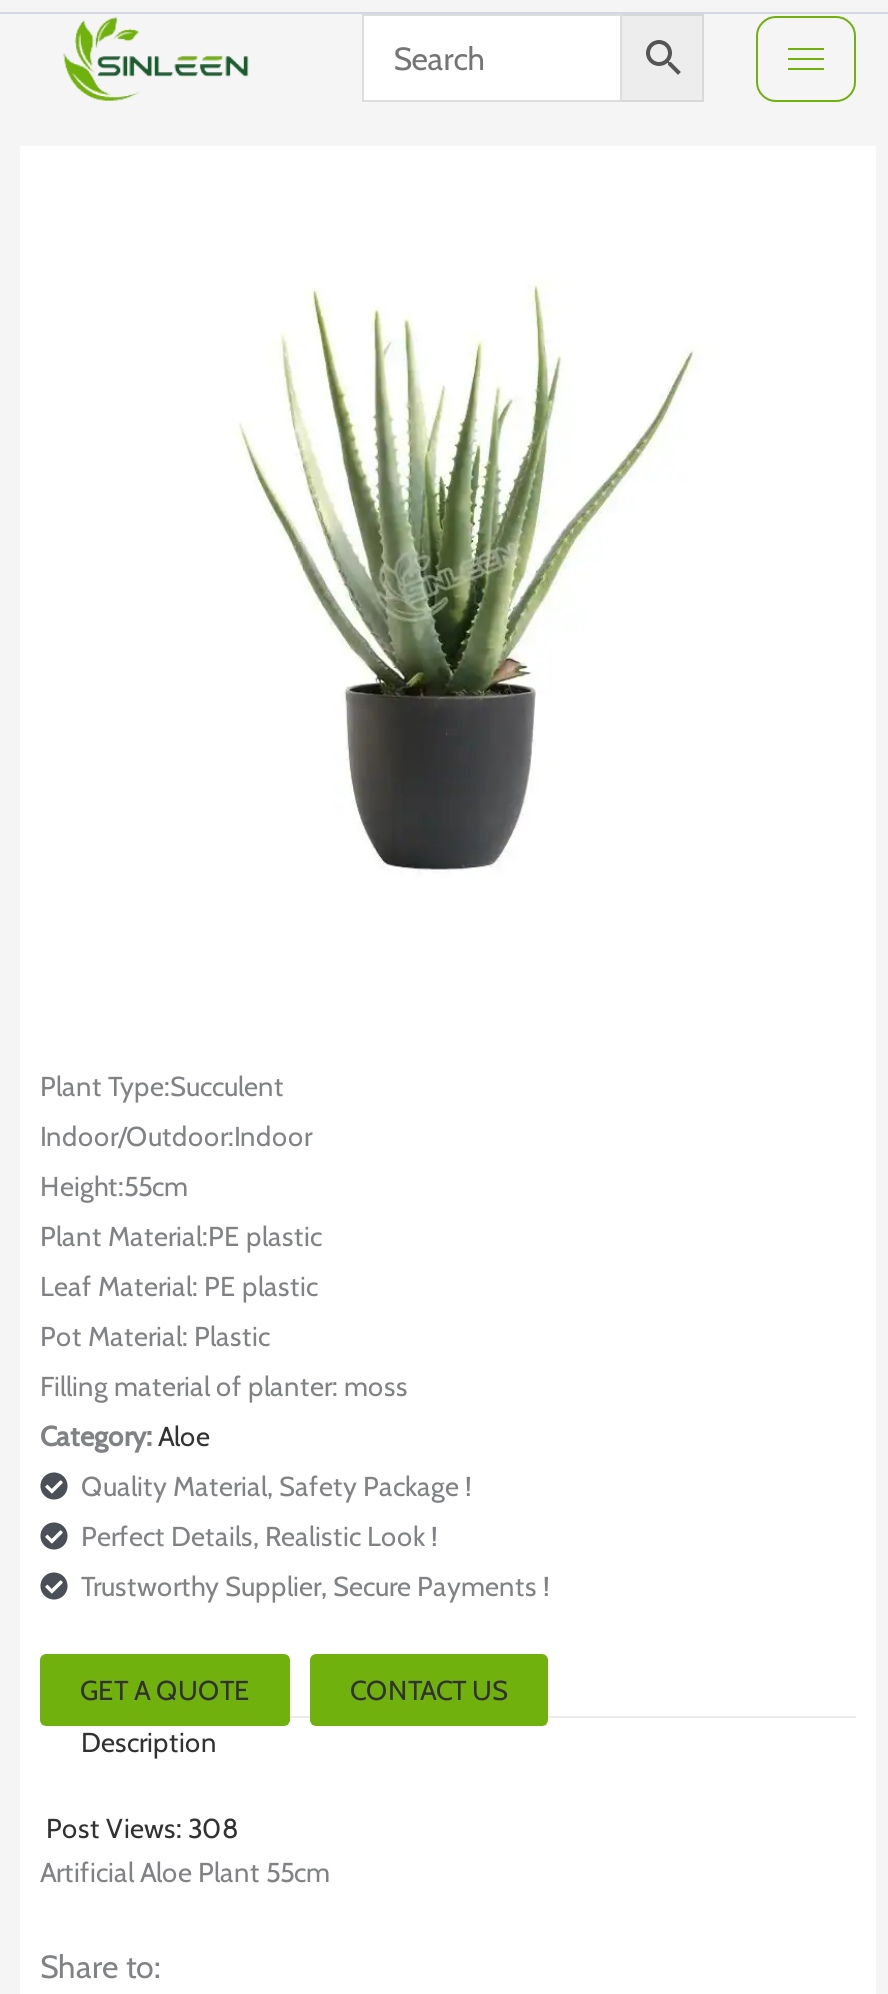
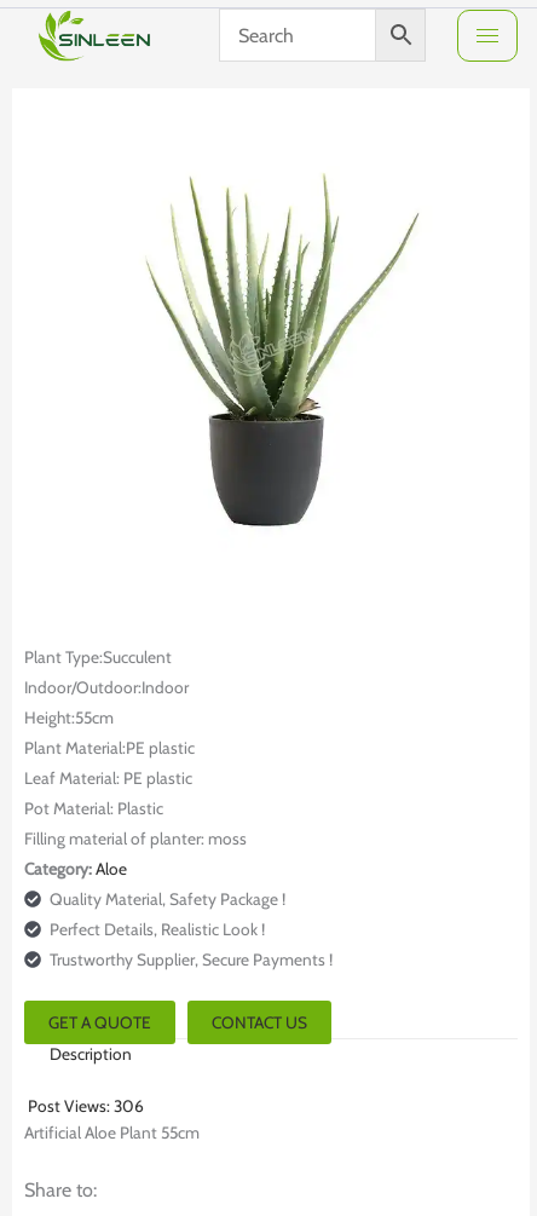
[46,1811,238,1843] Post Views: 308 -> [28,1096,144,1115] Post Views: 306

